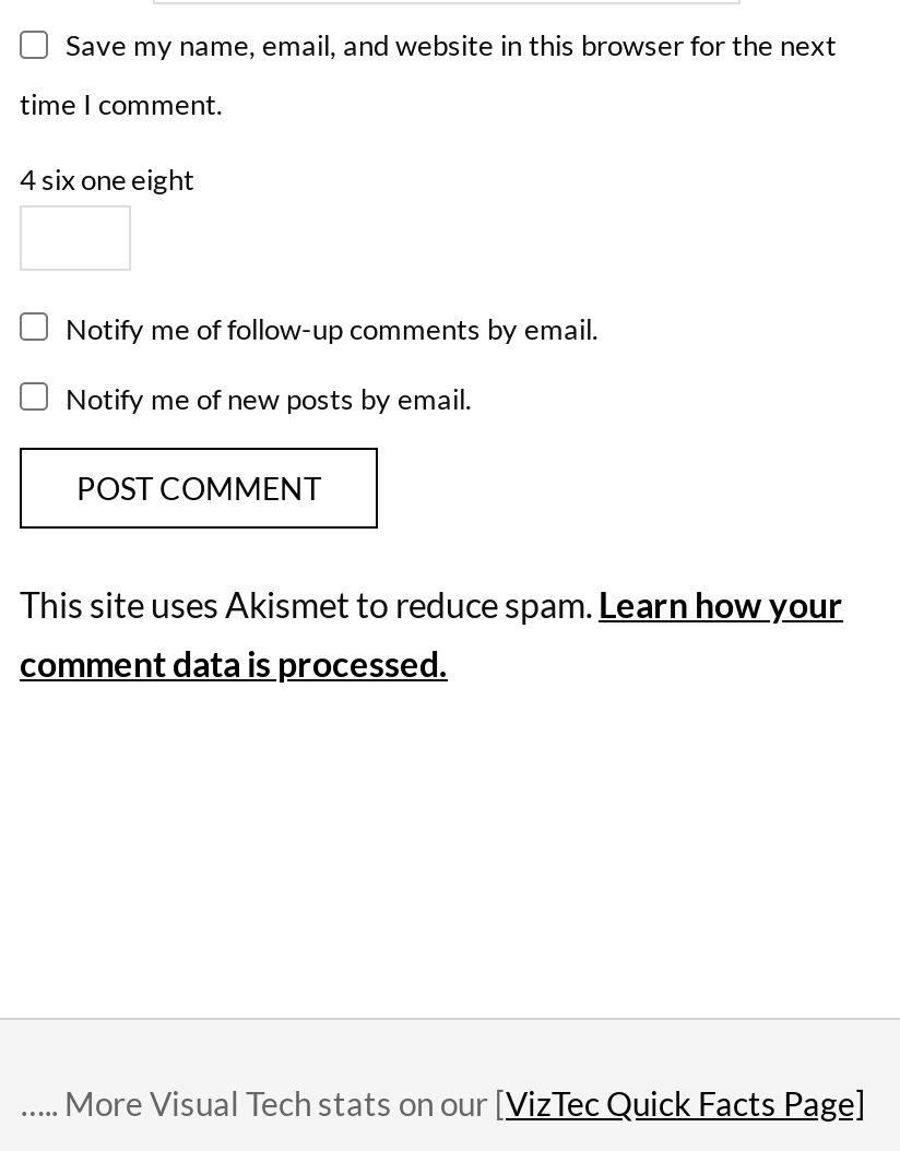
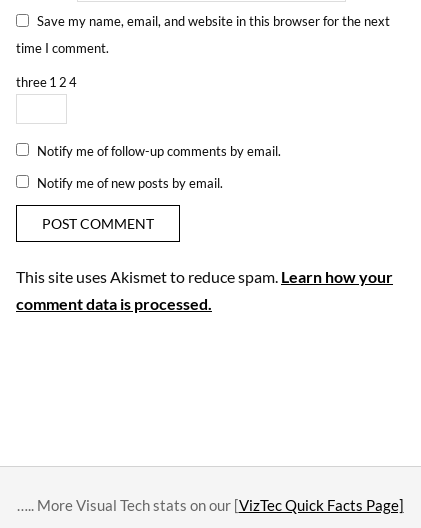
[20,161,194,195] 4 six one eight -> [16,73,77,89] three 1 2 4

